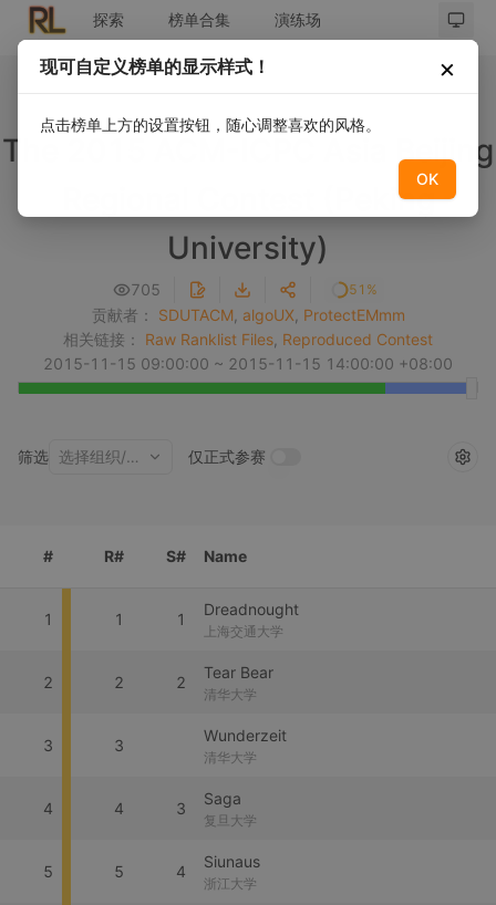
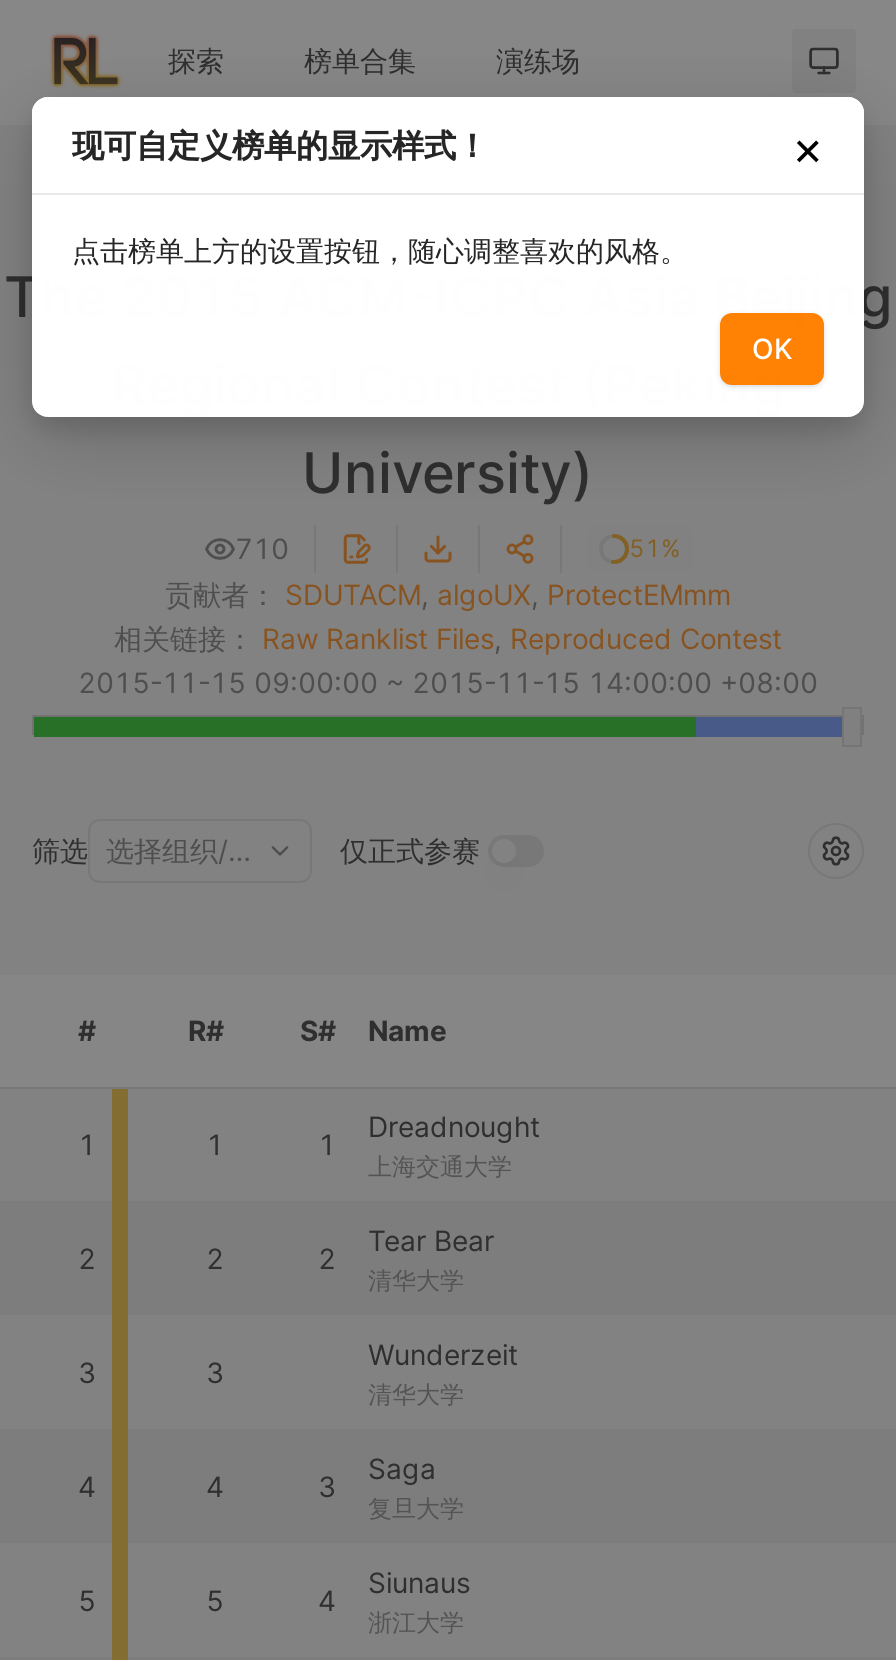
[130,280,160,299] 705 -> [235,531,289,565] 710

